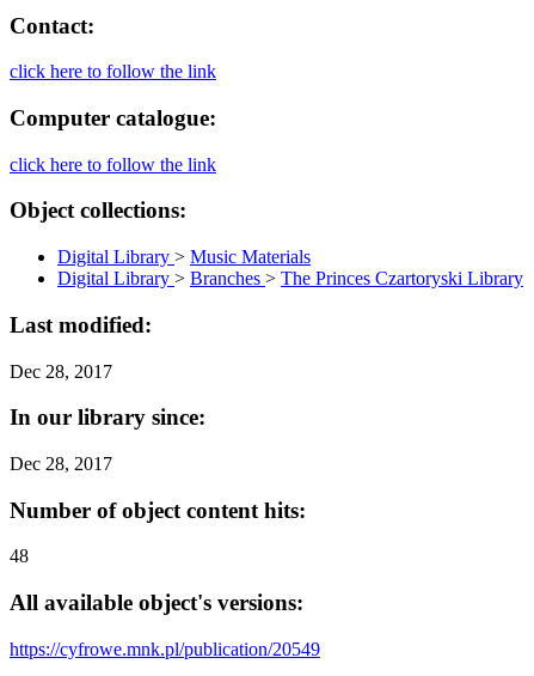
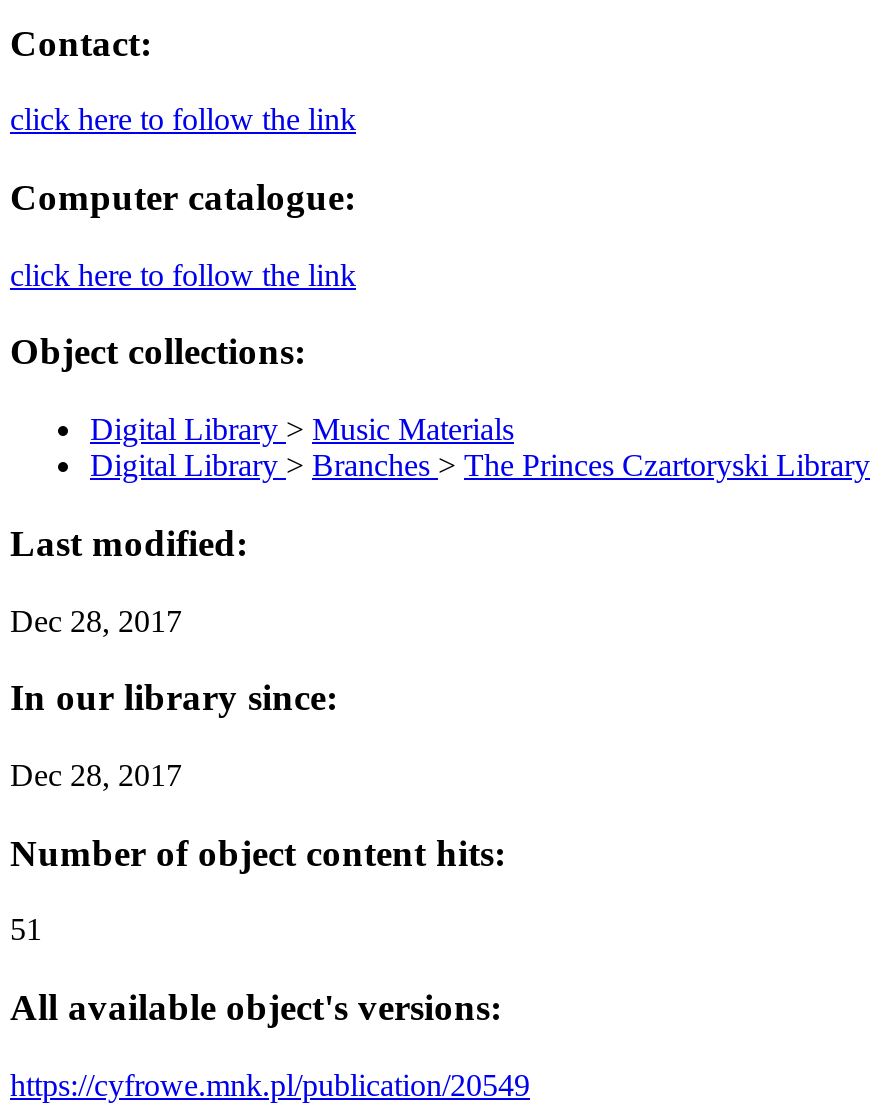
[10,546,29,566] 48 -> [10,913,42,947] 51

